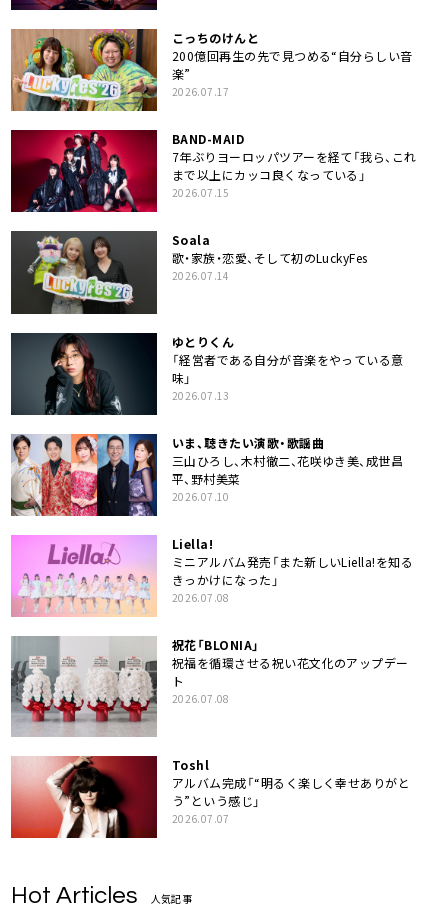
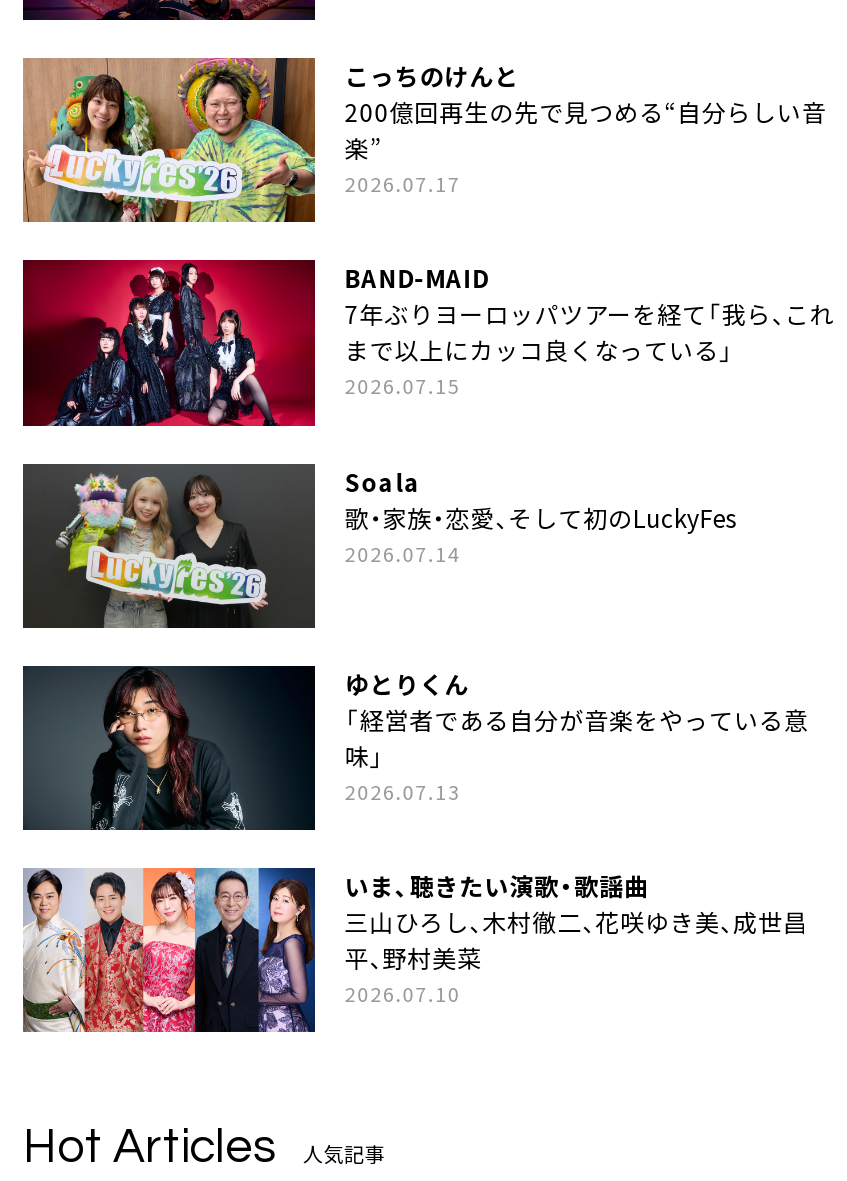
[10,534,413,706] [image] | Liella! | ミニアルバム発売「また新しいLiella!を知る | きっかけになった」 | 2026.07.08 | 祝花「BLONIA」 | 祝福を循環させる祝い花文化のアップデー | ト | 2026.07.08 -> none
[11,637,410,826] [image] | Toshl | アルバム完成「“明るく楽しく幸せありがと | う”という感じ」 | 2026.07.07 -> none
[10,755,157,839] [image] -> none

